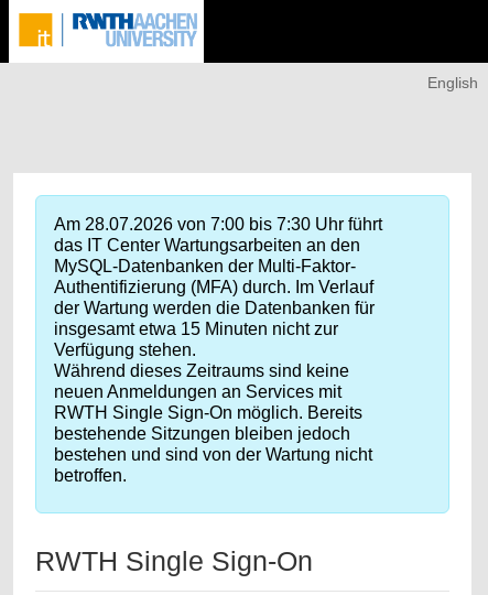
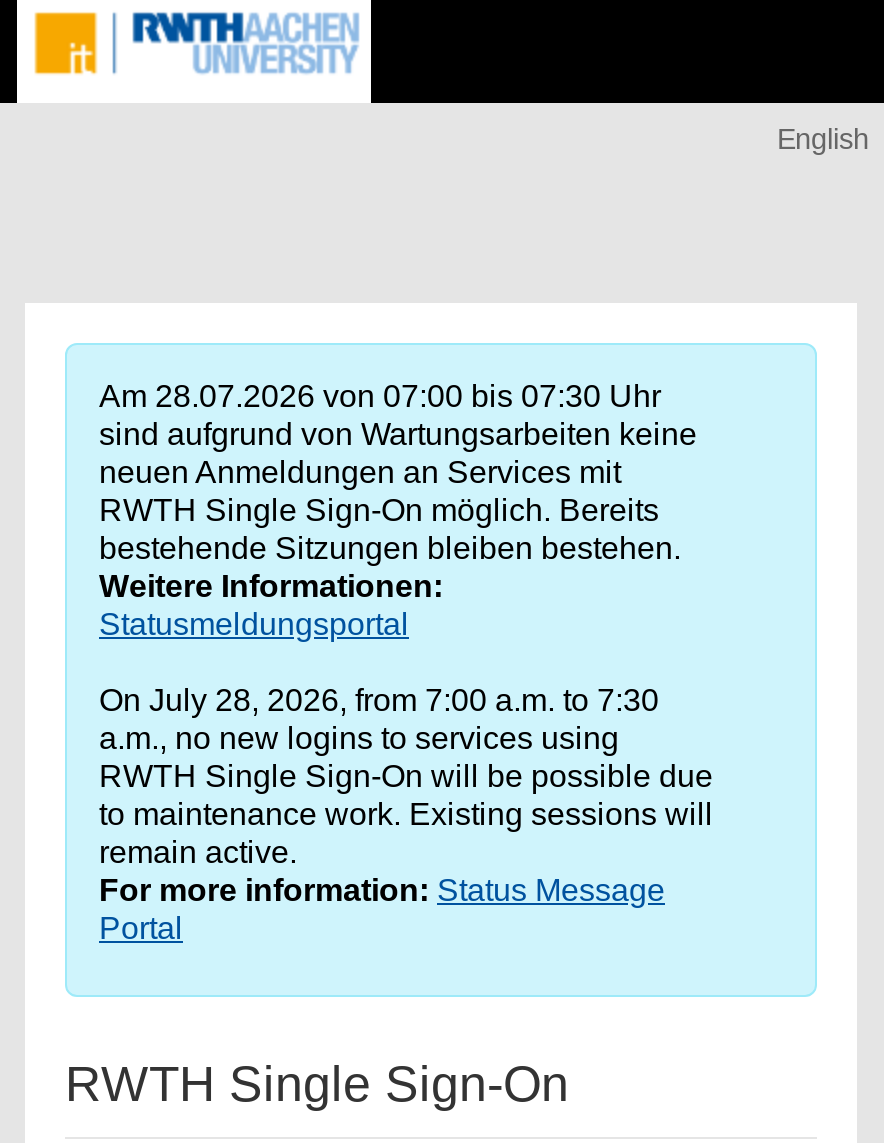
[54,215,382,380] Am 28.07.2026 von 7:00 bis 7:30 Uhr führt | das IT Center Wartungsarbeiten an den | MySQL-Datenbanken der Multi-Faktor- | Authentifizierung (MFA) durch. Im Verlauf | der Wartung werden die Datenbanken für | insgesamt etwa 15 Minuten nicht zur | Verfügung stehen. | Während dieses Zeitraums sind keine -> [99,379,697,451] Am 28.07.2026 von 07:00 bis 07:30 Uhr | sind aufgrund von Wartungsarbeiten keine
moved [54,382,362,422] -> [99,455,659,527]: neuen Anmeldungen an Services mit | RWTH Single Sign-On möglich. Bereits
[54,424,372,485] bestehende Sitzungen bleiben jedoch | bestehen und sind von der Wartung nicht | betroffen. -> [99,531,713,945] bestehende Sitzungen bleiben bestehen. | Weitere Informationen: | Statusmeldungsportal | On July 28, 2026, from 7:00 a.m. to 7:30 | a.m., no new logins to services using | RWTH Single Sign-On will be possible due | to maintenance work. Existing sessions will | remain active. | For more information: Status Message | Portal

